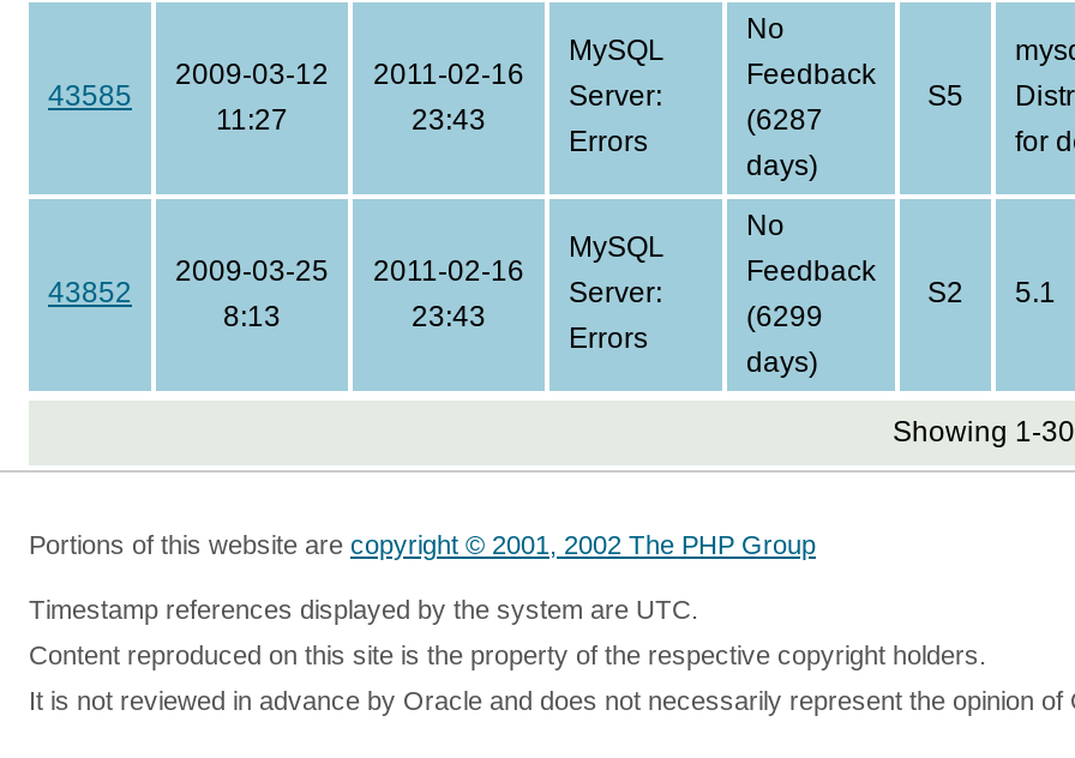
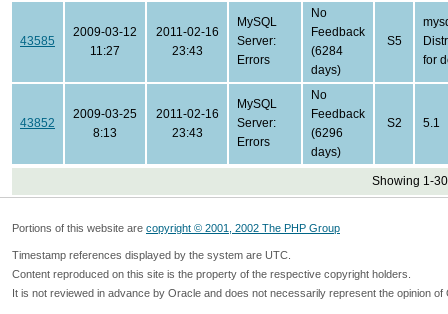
[746,103,823,137] (6287 -> [311,44,343,58] (6284
[746,300,823,333] (6299 -> [311,126,343,140] (6296

